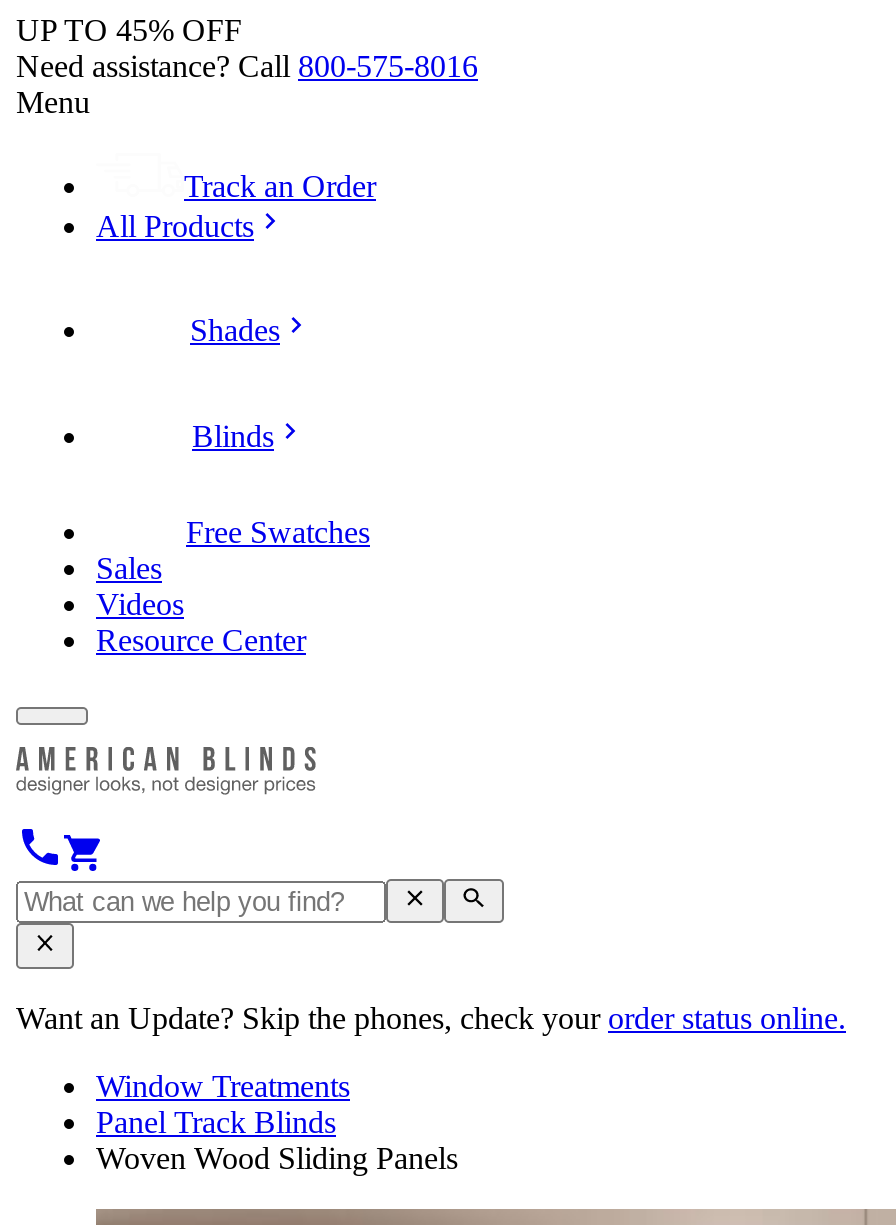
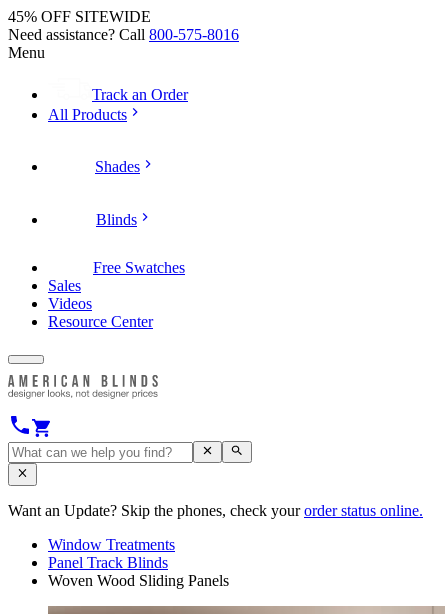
[16,13,242,47] UP TO 45% OFF -> [8,8,151,25] 45% OFF SITEWIDE

